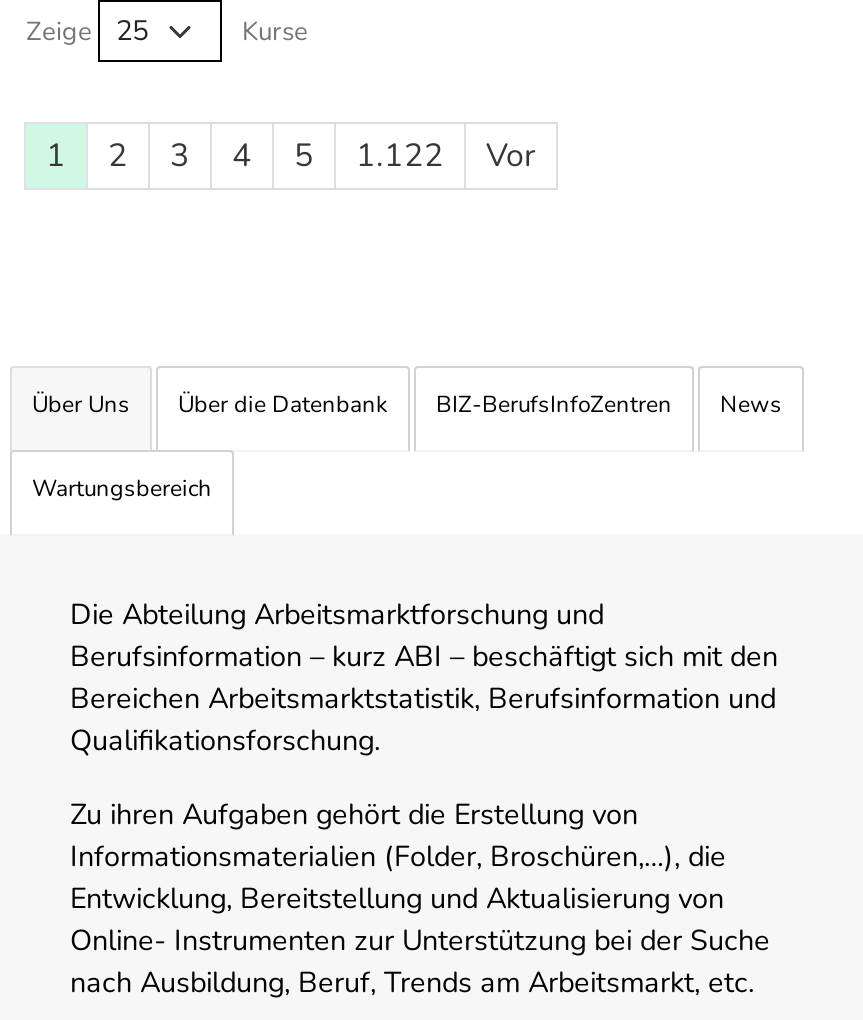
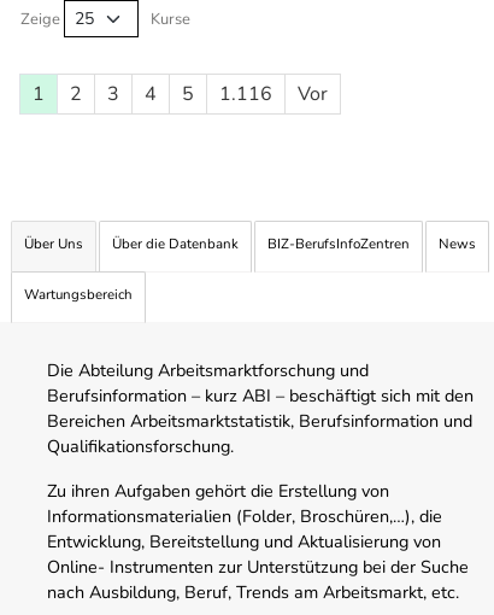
[46,134,536,178] 1 2 3 4 5 1.122 Vor -> [33,81,328,108] 1 2 3 4 5 1.116 Vor

